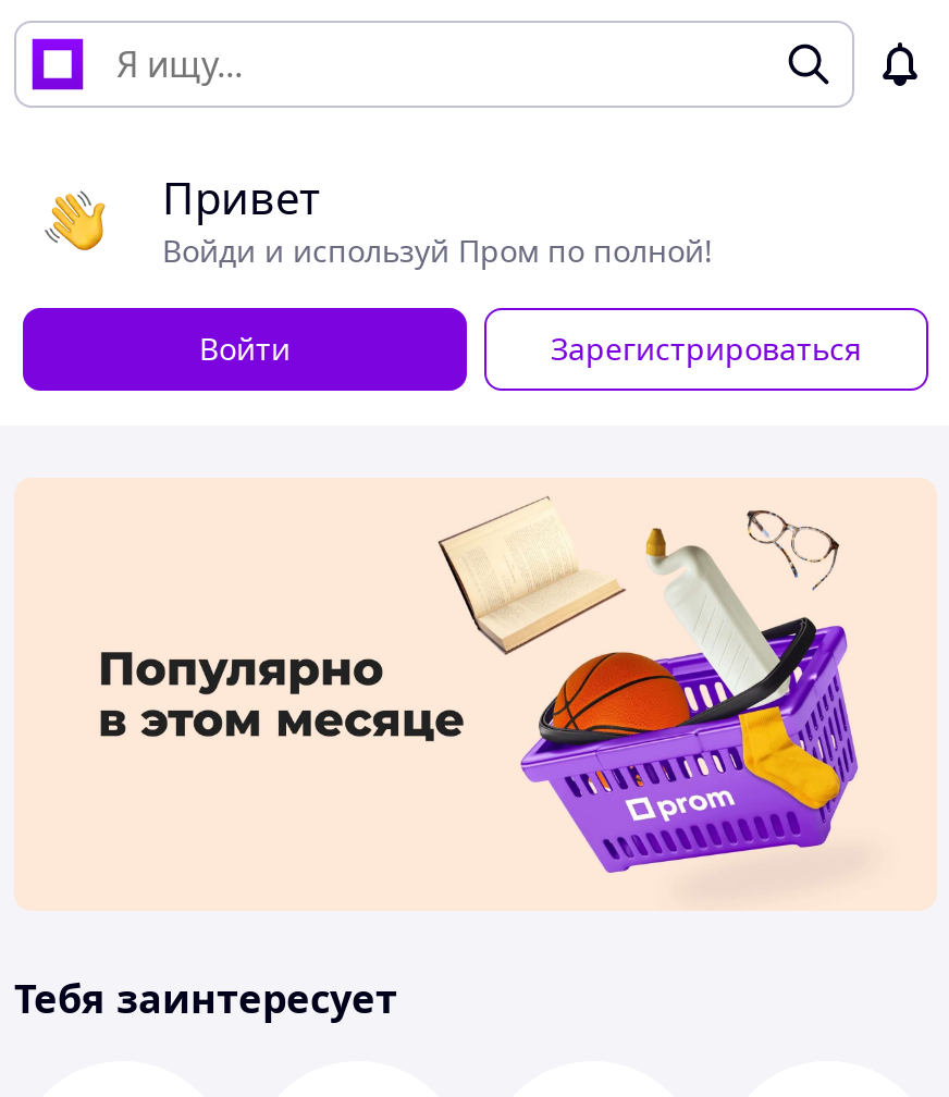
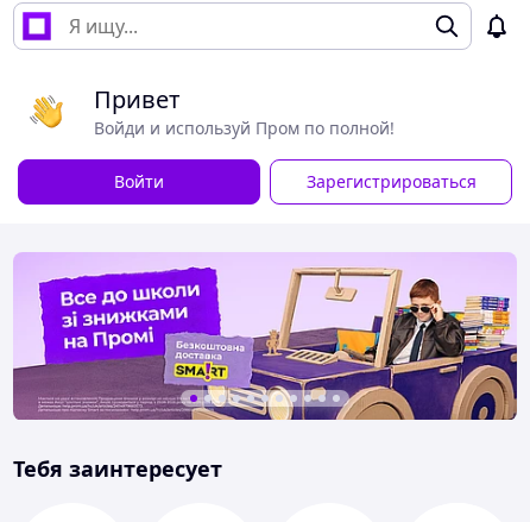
[16,480,935,909] [image] -> [12,252,518,421] [image]

